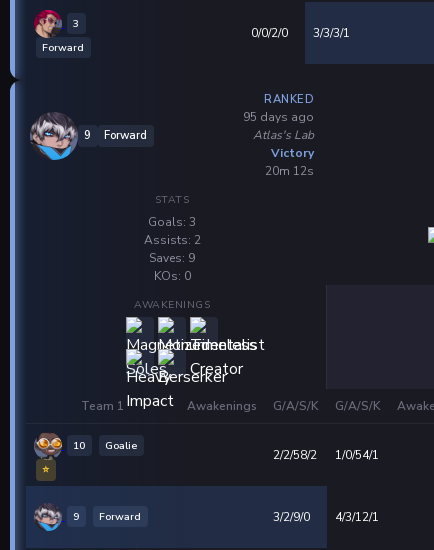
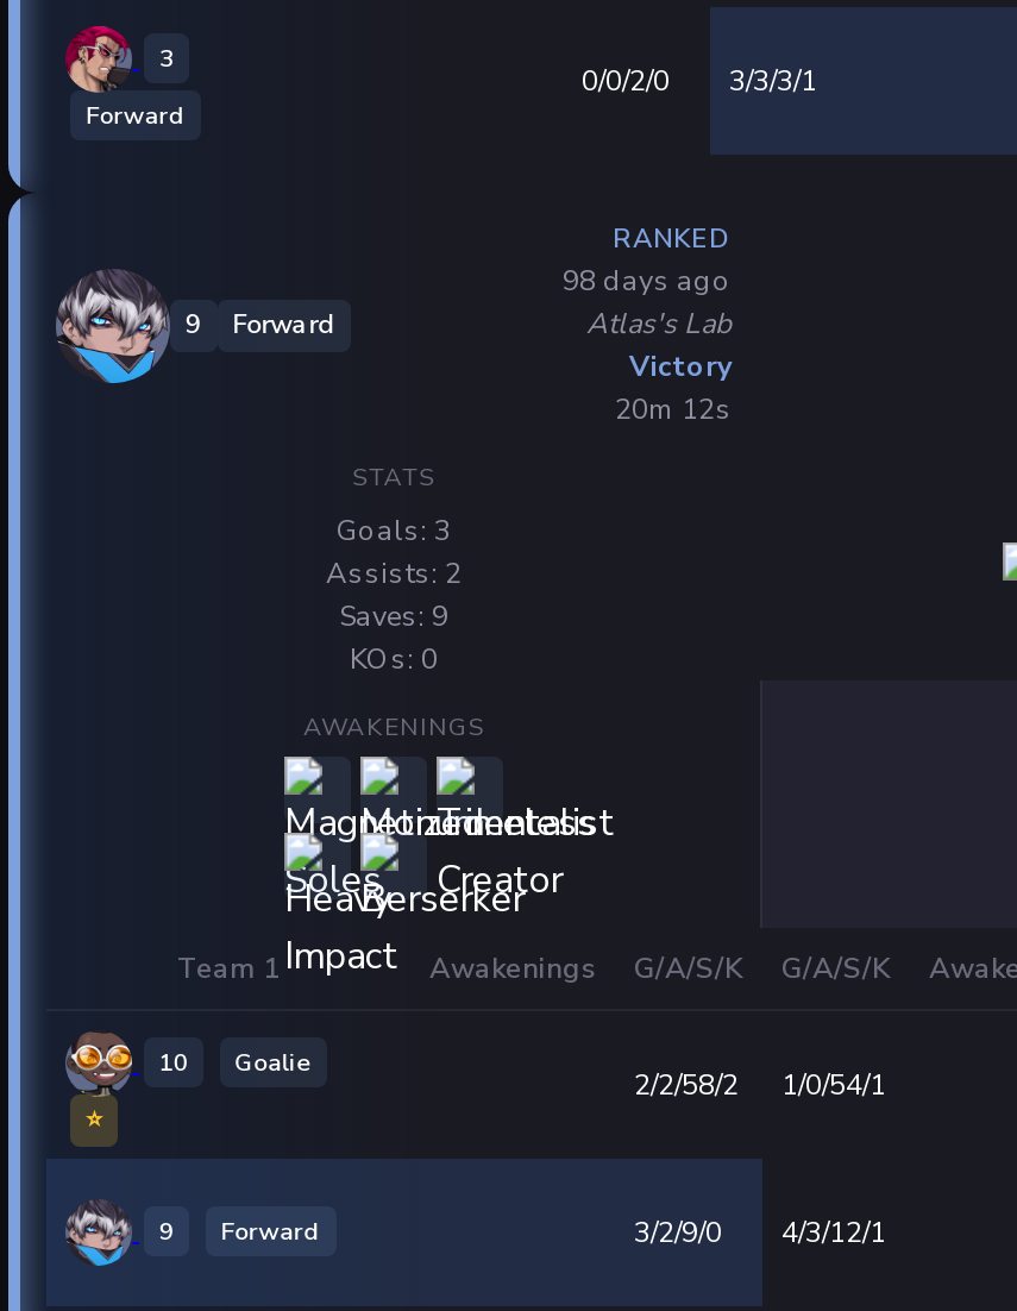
[243,109,314,125] 95 days ago -> [563,262,732,300] 98 days ago

